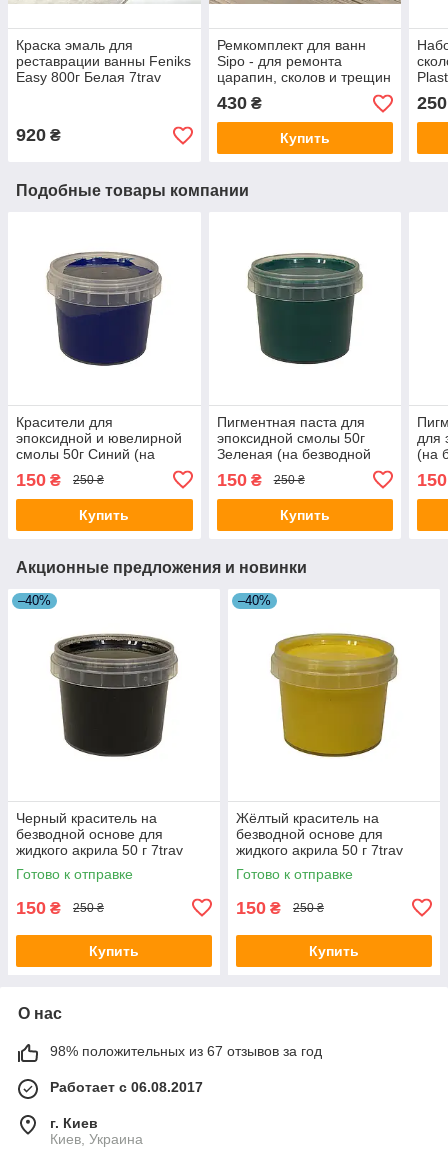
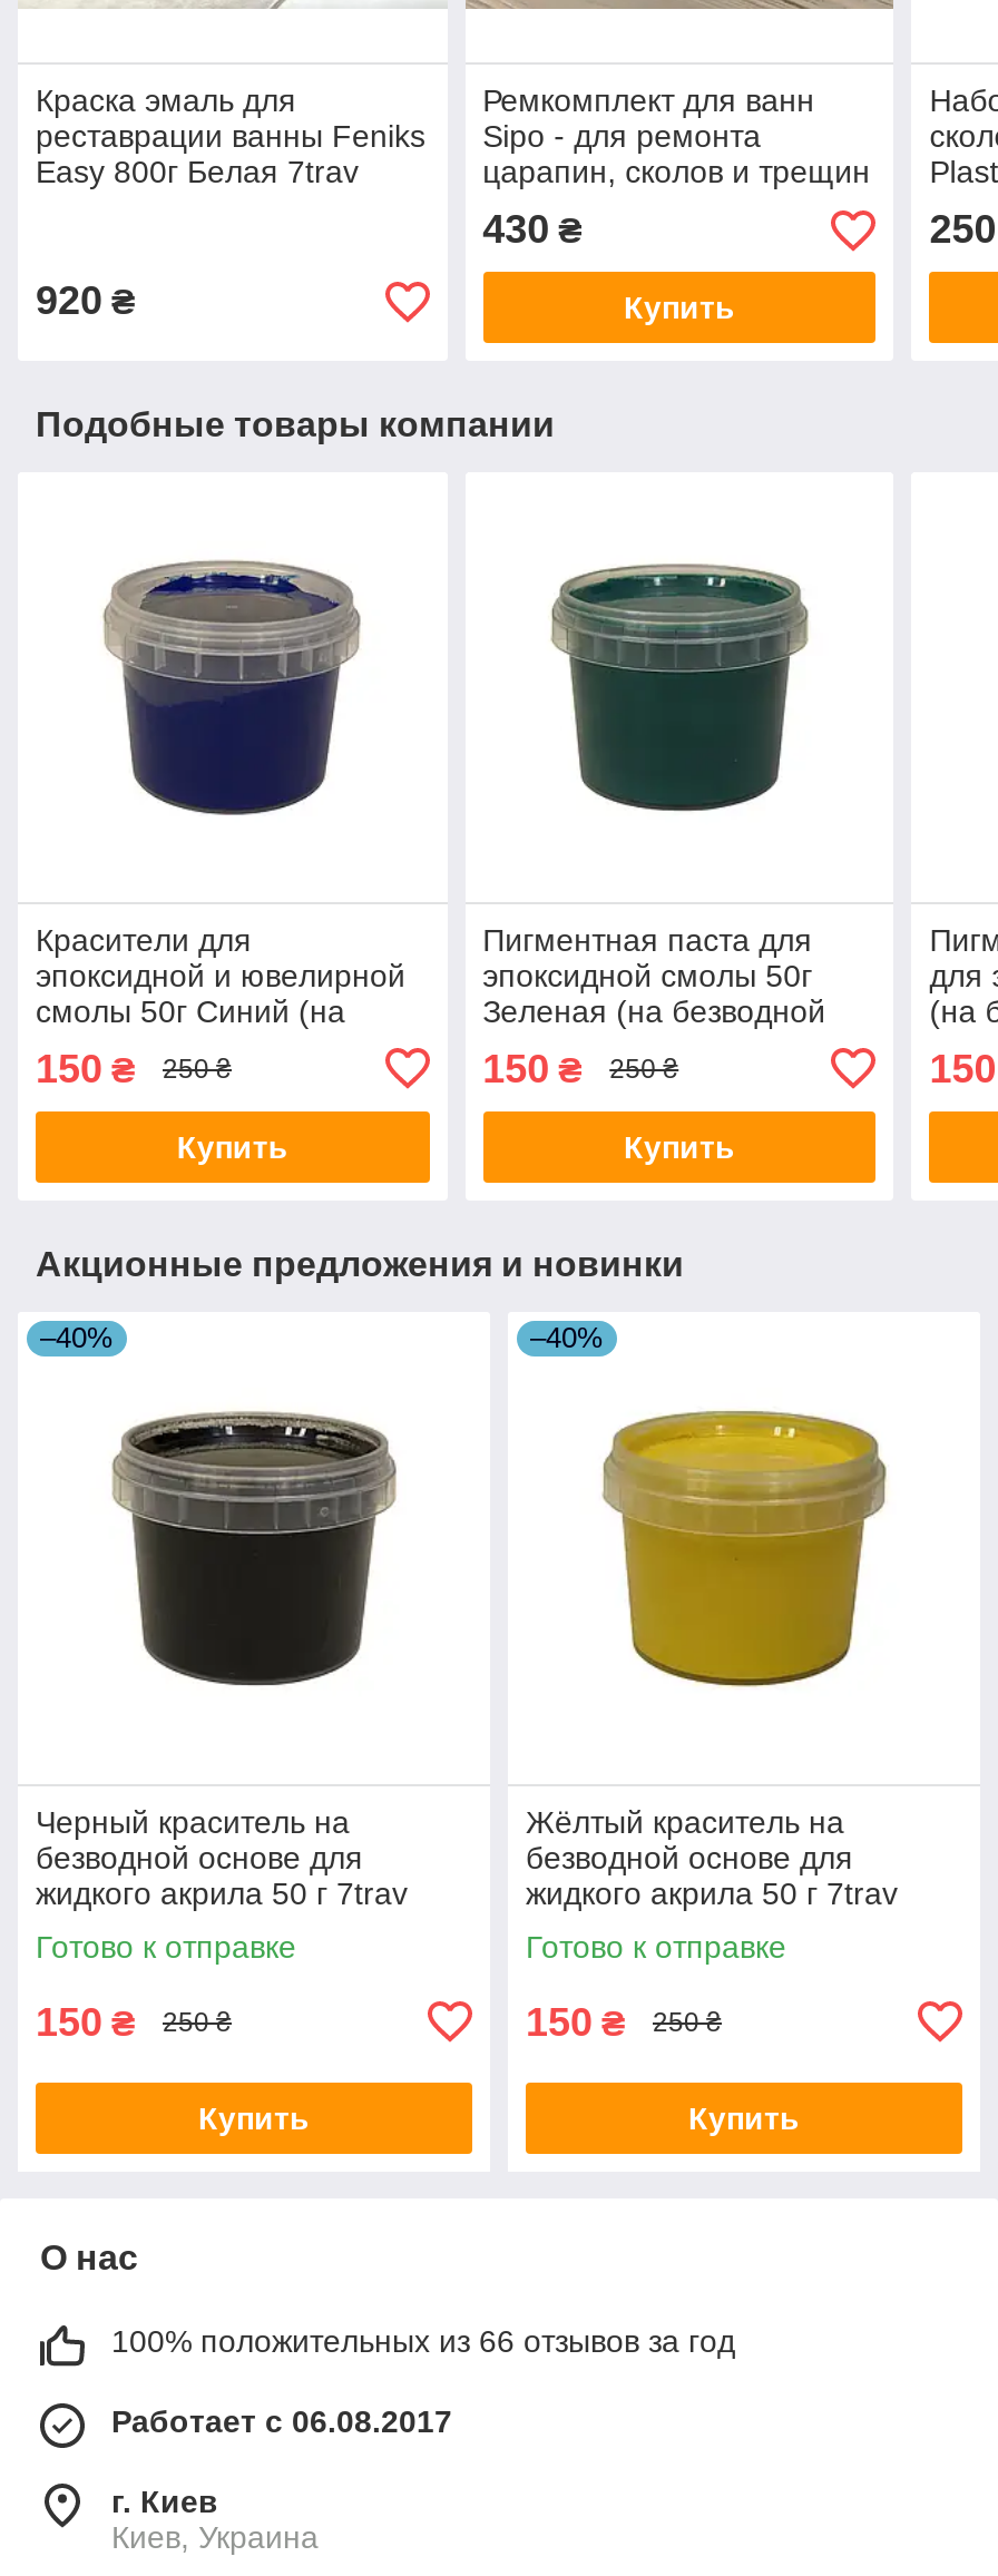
[50,1043,322,1059] 98% положительных из 67 отзывов за год -> [111,2322,735,2358] 100% положительных из 66 отзывов за год

